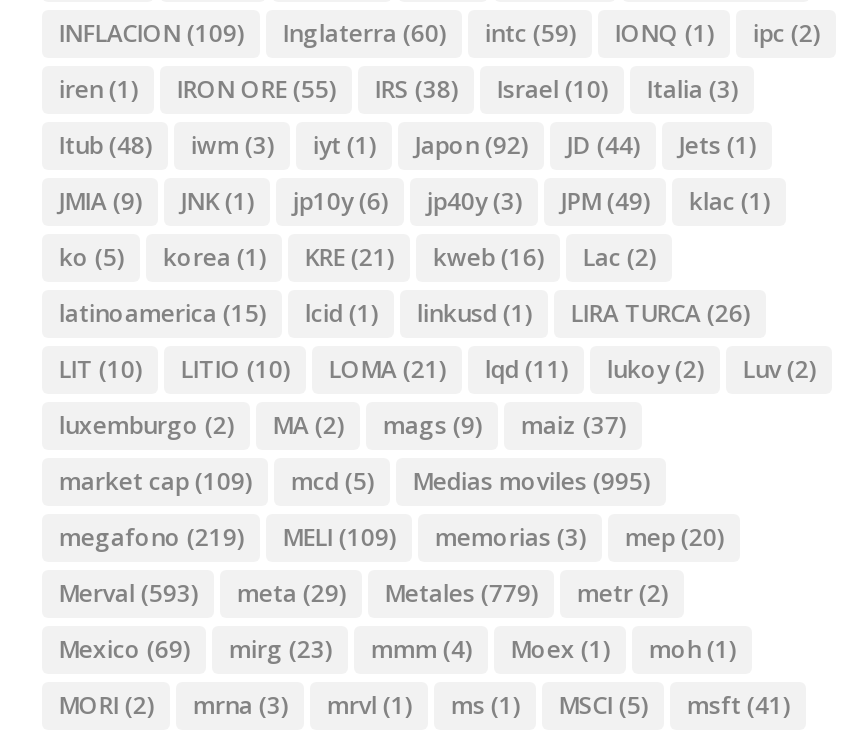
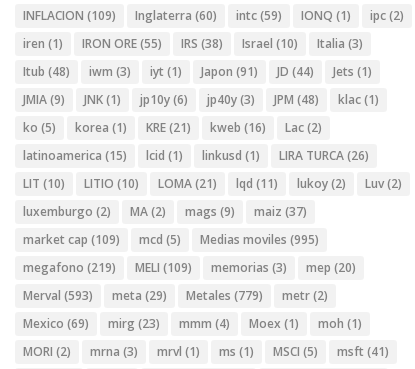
[59,127,757,161] Itub (48) iwm (3) iyt (1) Japon (92) JD (44) Jets (1) -> [23,63,372,80] Itub (48) iwm (3) iyt (1) Japon (91) JD (44) Jets (1)
[59,183,771,217] JMIA (9) JNK (1) jp10y (6) jp40y (3) JPM (49) klac (1) -> [23,91,379,108] JMIA (9) JNK (1) jp10y (6) jp40y (3) JPM (48) klac (1)

